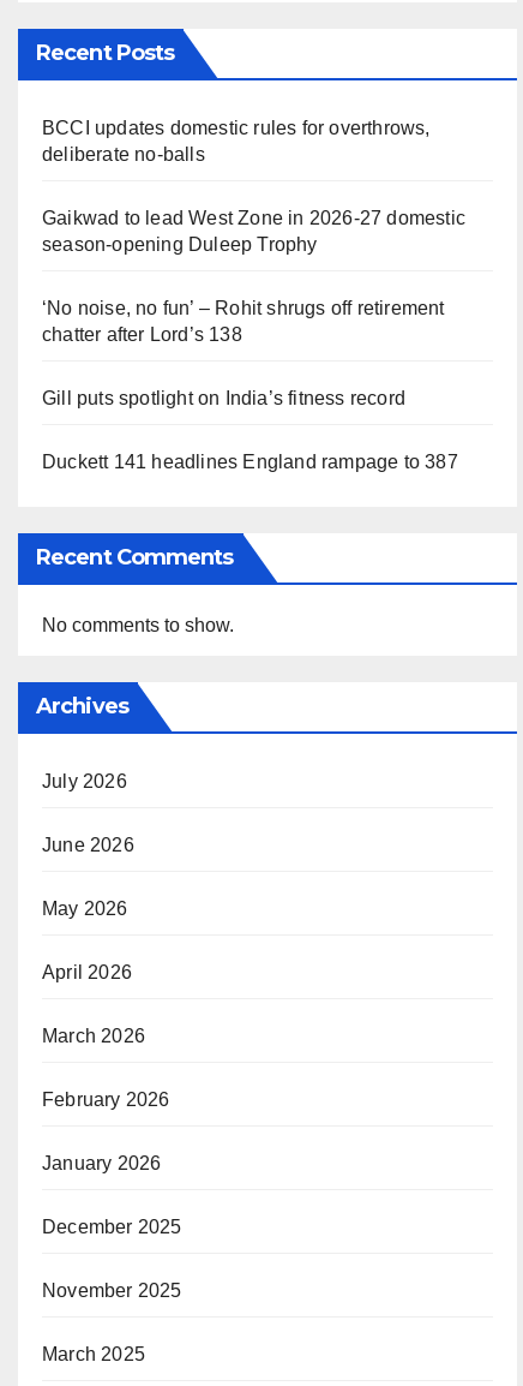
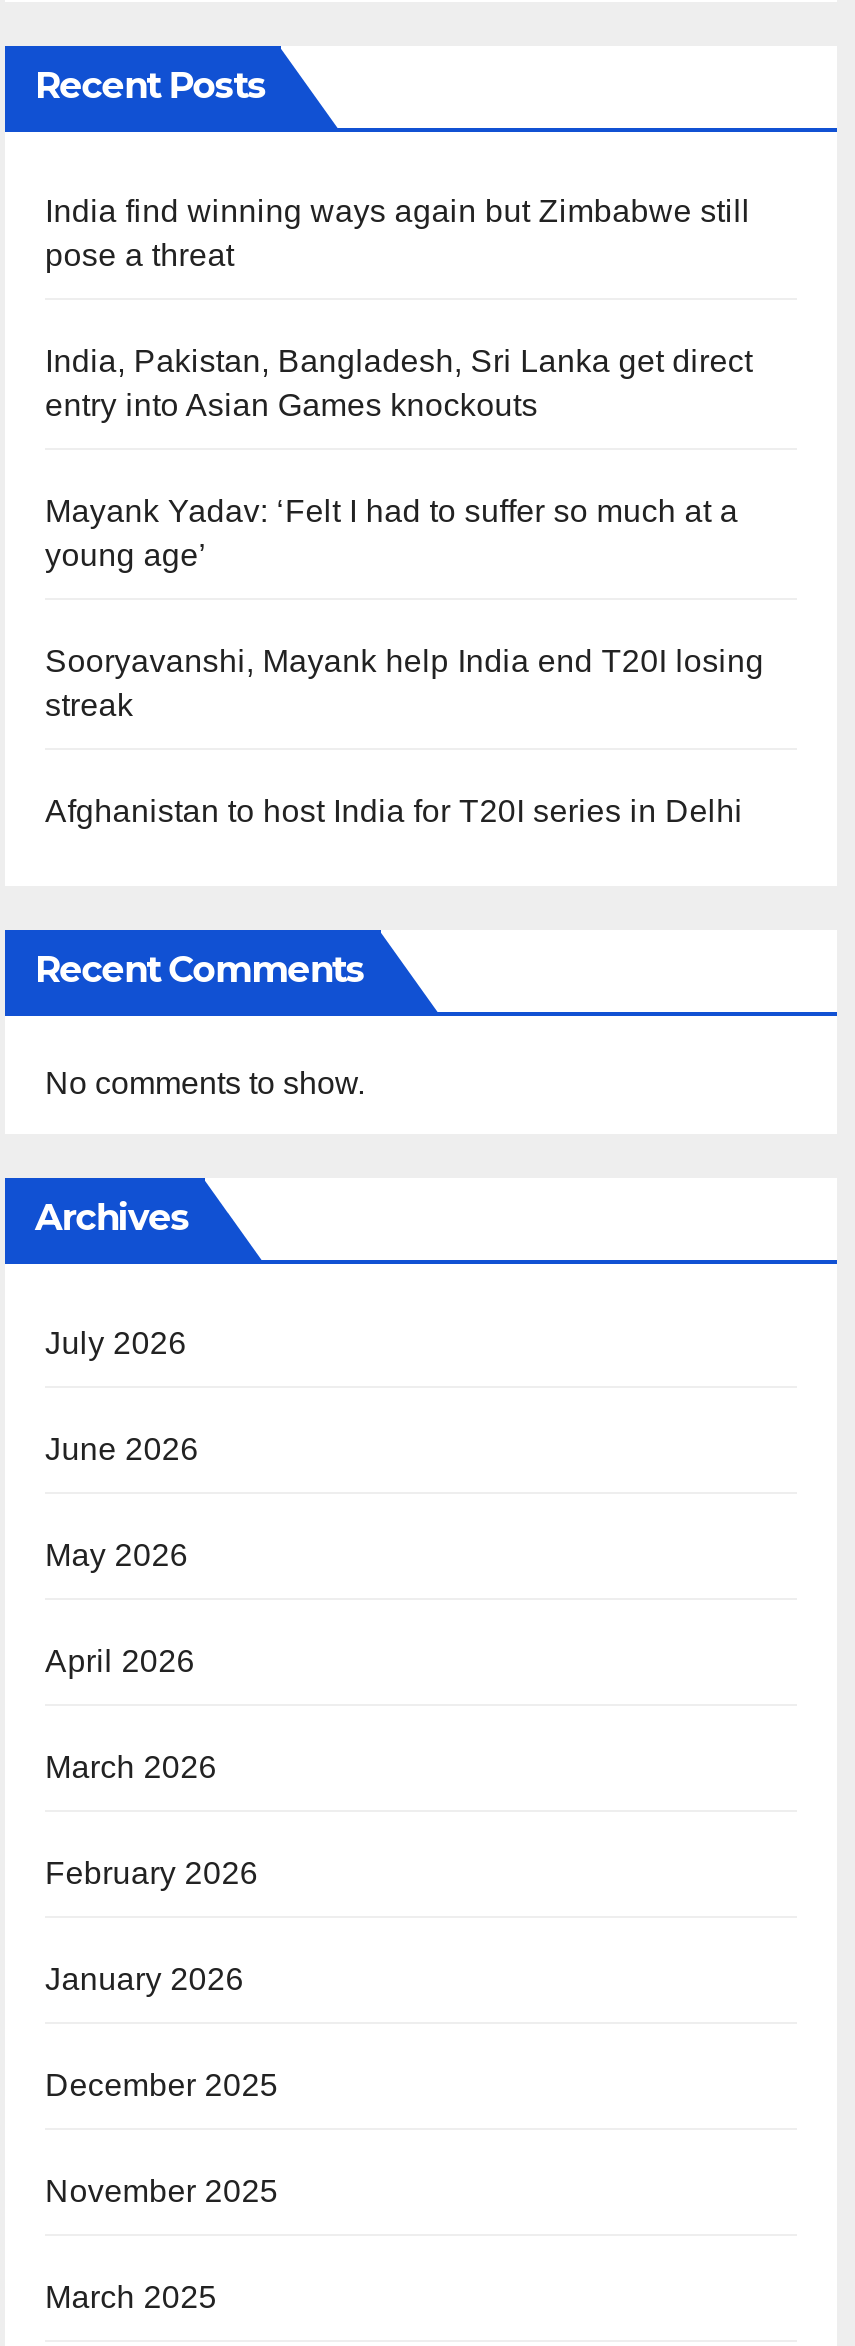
[42,118,430,164] BCCI updates domestic rules for overthrows, | deliberate no-balls -> [45,194,750,272] India find winning ways again but Zimbabwe still | pose a threat
[42,208,465,255] Gaikwad to lead West Zone in 2026-27 domestic | season-opening Duleep Trophy -> [45,344,753,422] India, Pakistan, Bangladesh, Sri Lanka get direct | entry into Asian Games knockouts
[42,298,445,345] ‘No noise, no fun’ – Rohit shrugs off retirement | chatter after Lord’s 138 -> [45,494,738,572] Mayank Yadav: ‘Felt I had to suffer so much at a | young age’
[42,388,405,408] Gill puts spotlight on India’s fitness record -> [45,644,764,722] Sooryavanshi, Mayank help India end T20I losing | streak
[42,451,458,472] Duckett 141 headlines England rampage to 387 -> [45,794,743,828] Afghanistan to host India for T20I series in Delhi

